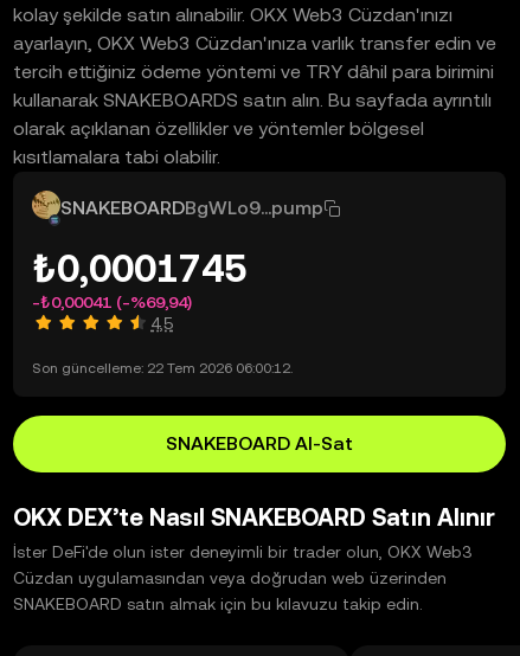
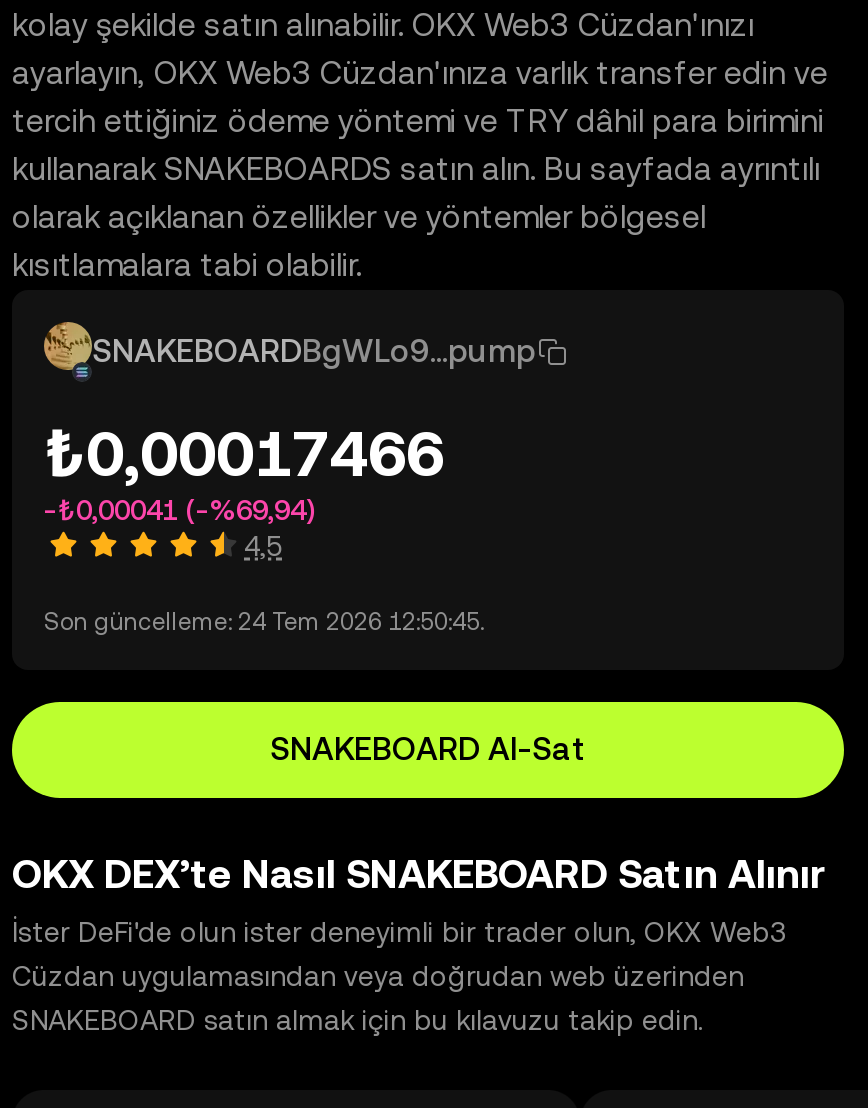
[32,246,246,290] ₺0,0001745 -> [44,416,444,490] ₺0,00017466
[32,360,293,377] Son güncelleme: 22 Tem 2026 06:00:12. -> [44,608,484,636] Son güncelleme: 24 Tem 2026 12:50:45.

